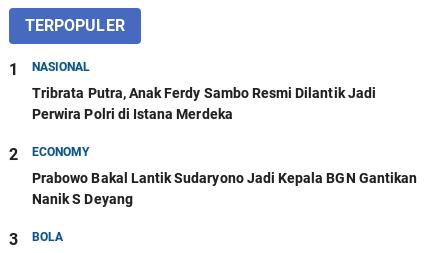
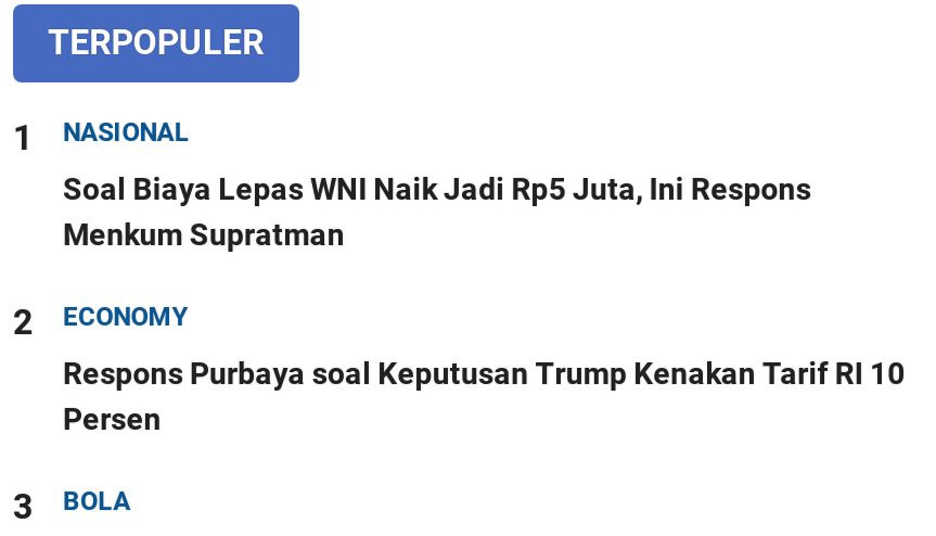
[32,85,376,122] Tribrata Putra, Anak Ferdy Sambo Resmi Dilantik Jadi | Perwira Polri di Istana Merdeka -> [63,171,811,252] Soal Biaya Lepas WNI Naik Jadi Rp5 Juta, Ini Respons | Menkum Supratman
[32,170,417,207] Prabowo Bakal Lantik Sudaryono Jadi Kepala BGN Gantikan | Nanik S Deyang -> [63,356,905,436] Respons Purbaya soal Keputusan Trump Kenakan Tarif RI 10 | Persen

